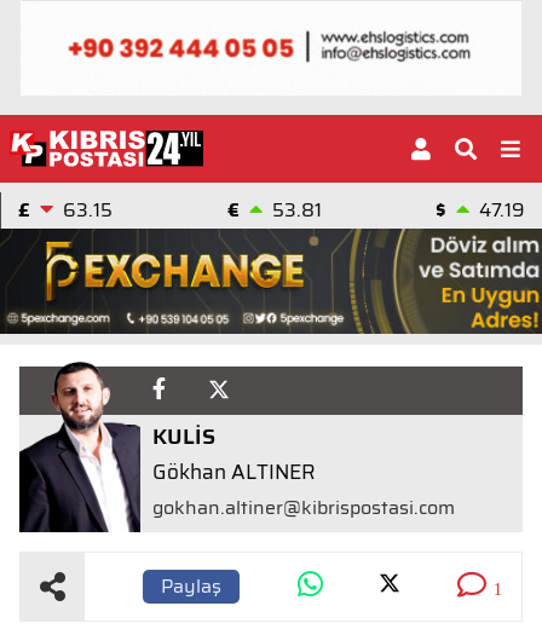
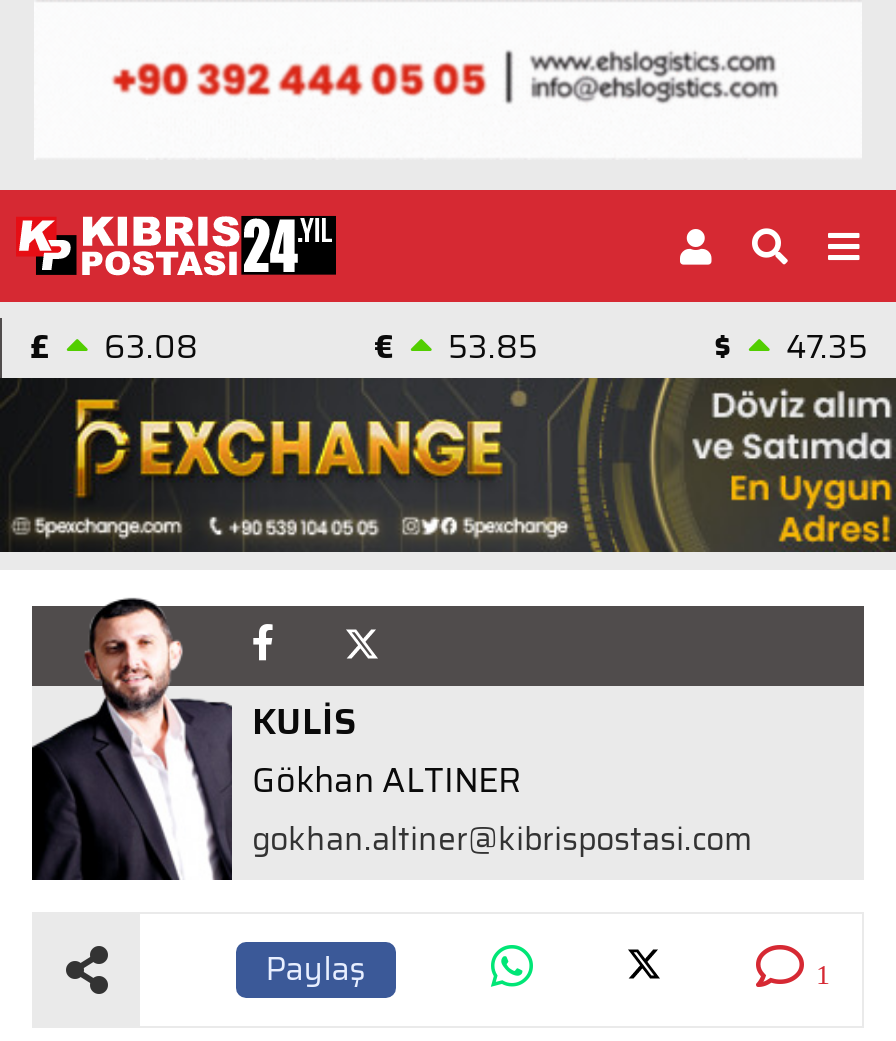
[63,195,113,225] 63.15 -> [104,322,198,372] 63.08
[272,195,321,225] 53.81 -> [448,322,538,372] 53.85
[479,195,525,225] 47.19 -> [786,322,868,372] 47.35

